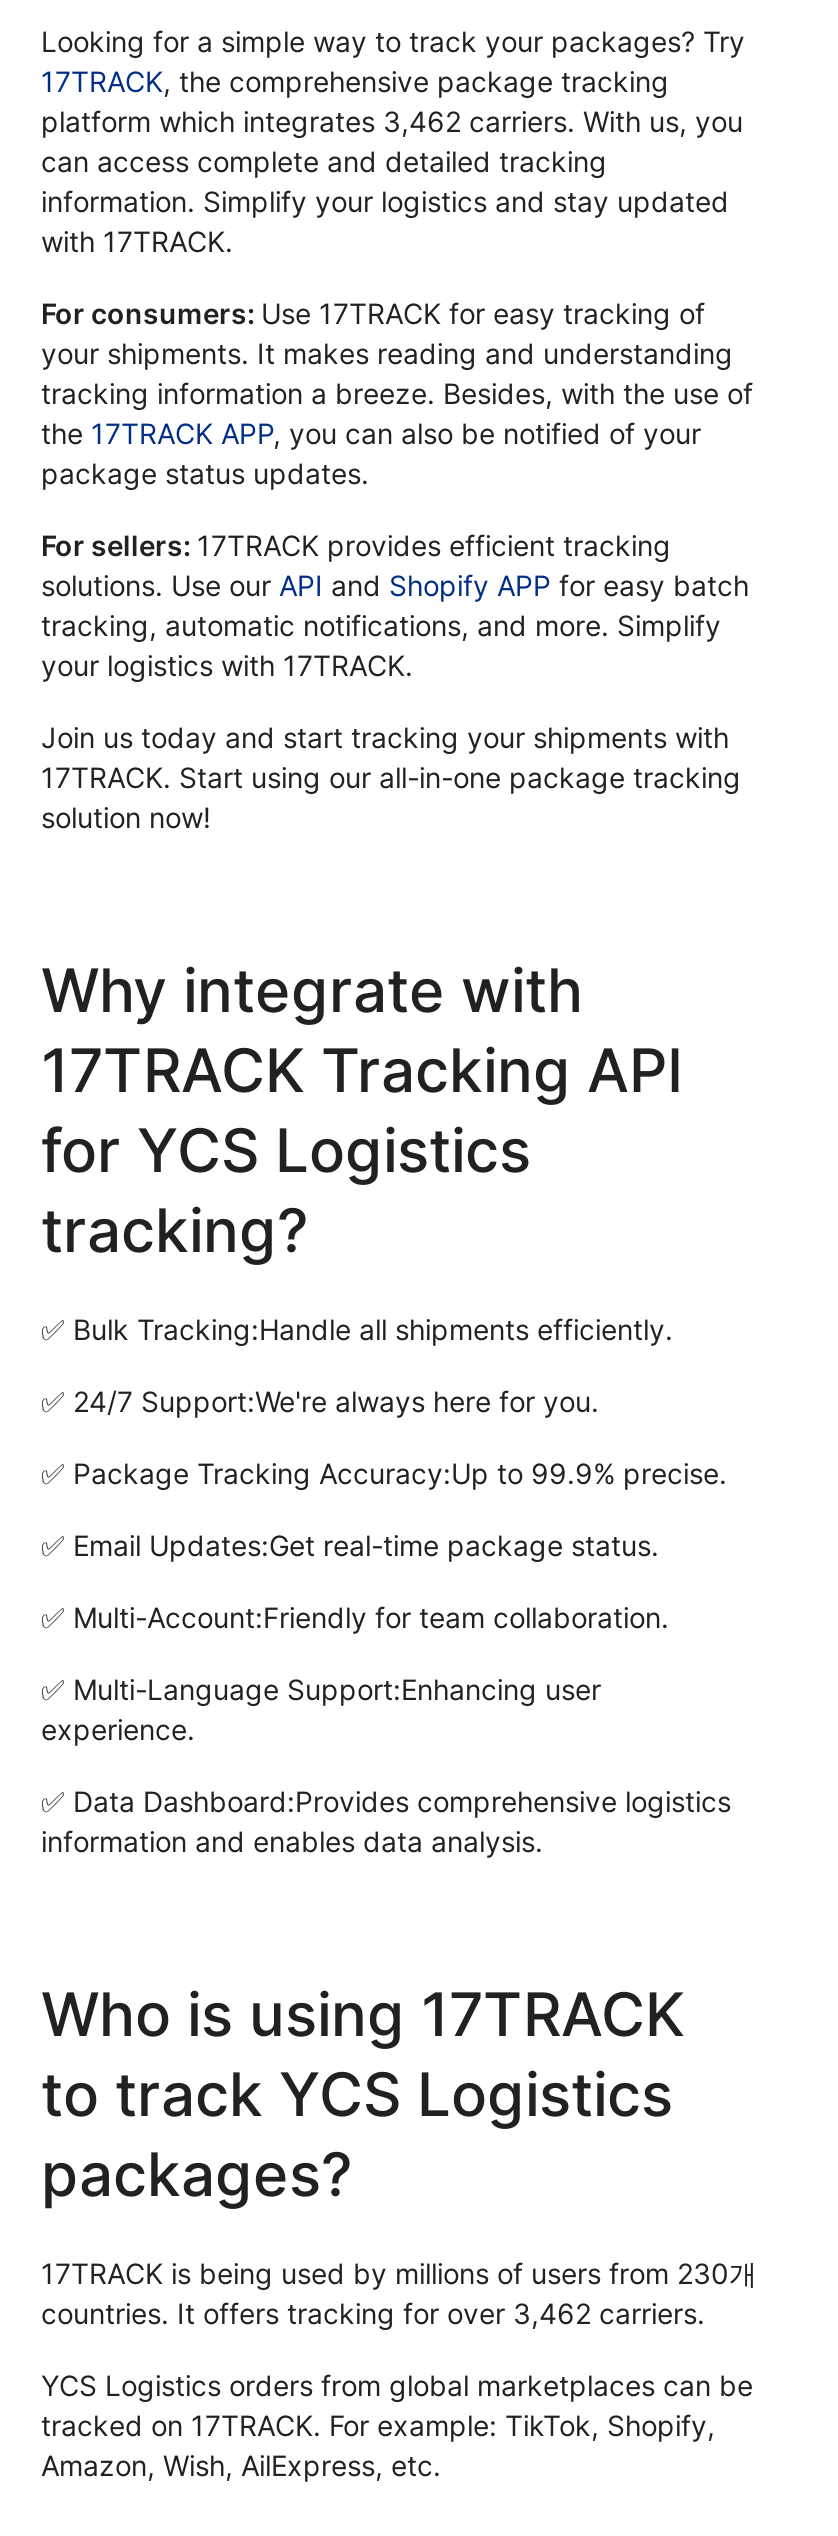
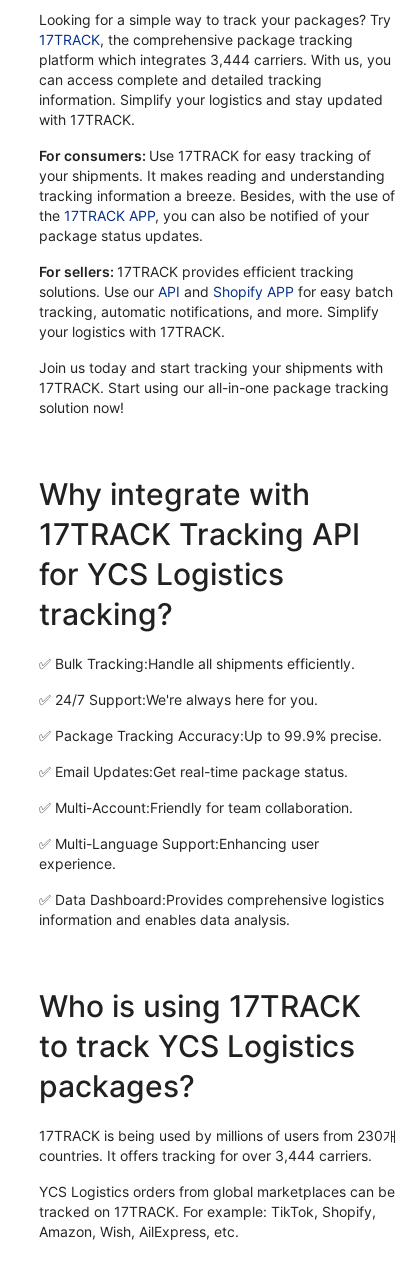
[41,105,743,139] platform which integrates 3,462 carriers. With us, you -> [39,51,391,68] platform which integrates 3,444 carriers. With us, you
[41,2297,705,2331] countries. It offers tracking for over 3,462 carriers. -> [39,1147,372,1164] countries. It offers tracking for over 3,444 carriers.

